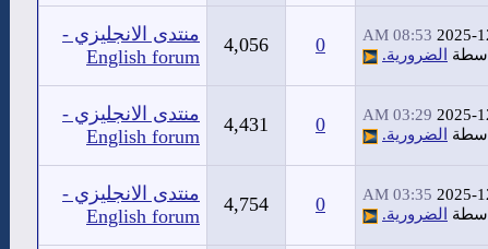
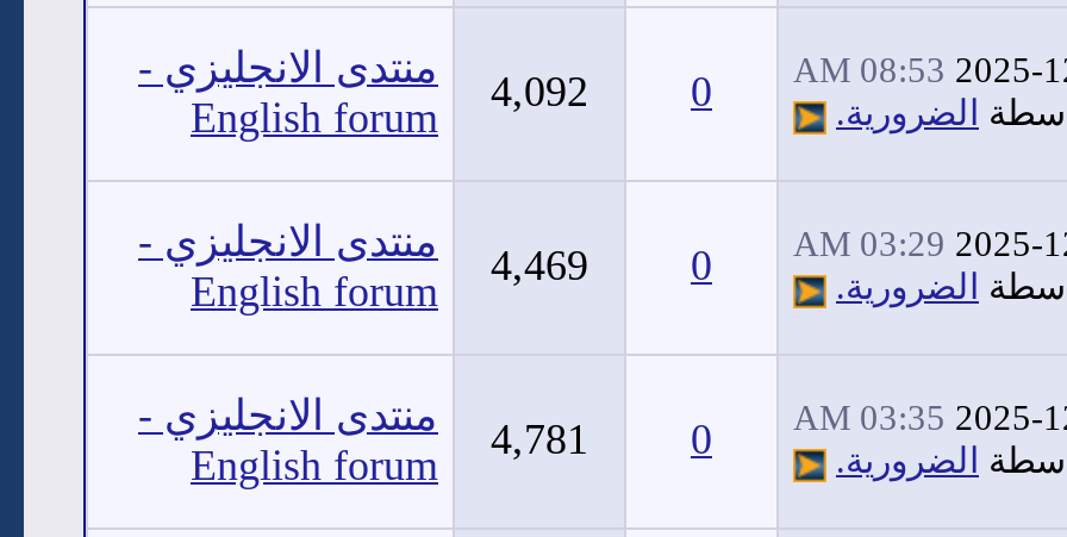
[62,23,269,56] 4,056 منتدى الانجليزي - -> [138,44,588,115] 4,092 منتدى الانجليزي -
[62,103,269,135] 4,431 منتدى الانجليزي - -> [138,218,588,289] 4,469 منتدى الانجليزي -
[62,182,269,215] 4,754 منتدى الانجليزي - -> [138,392,588,463] 4,781 منتدى الانجليزي -

